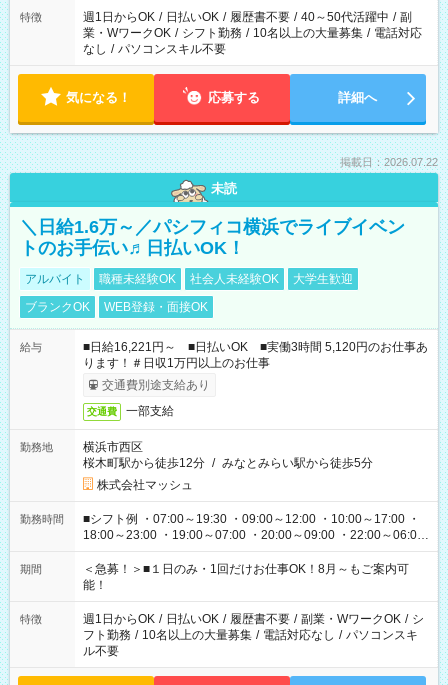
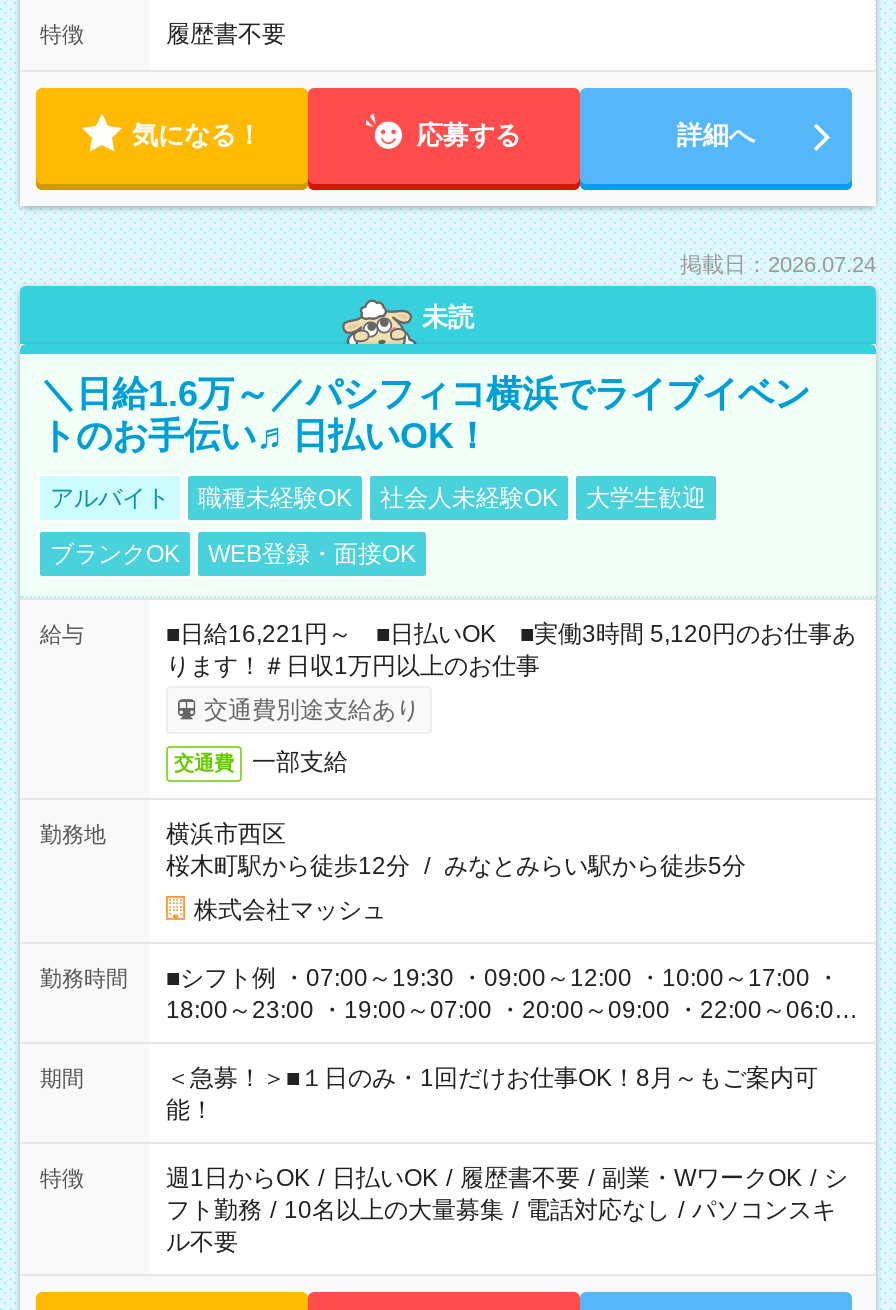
[83,10,422,56] 週1日からOK / 日払いOK / 履歴書不要 / 40～50代活躍中 / 副 | 業・WワークOK / シフト勤務 / 10名以上の大量募集 / 電話対応 | なし / パソコンスキル不要 -> [166,20,286,48] 履歴書不要
[340,156,438,168] 掲載日：2026.07.22 -> [680,252,876,276] 掲載日：2026.07.24

